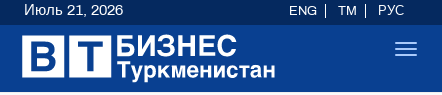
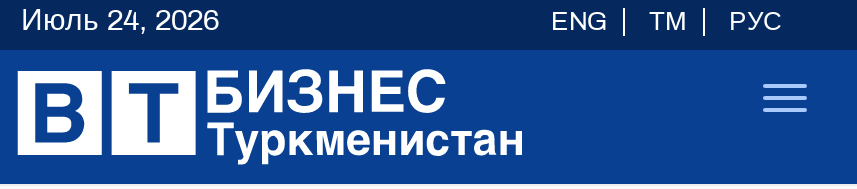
[24,2,123,18] Июль 21, 2026 -> [21,4,219,36] Июль 24, 2026

